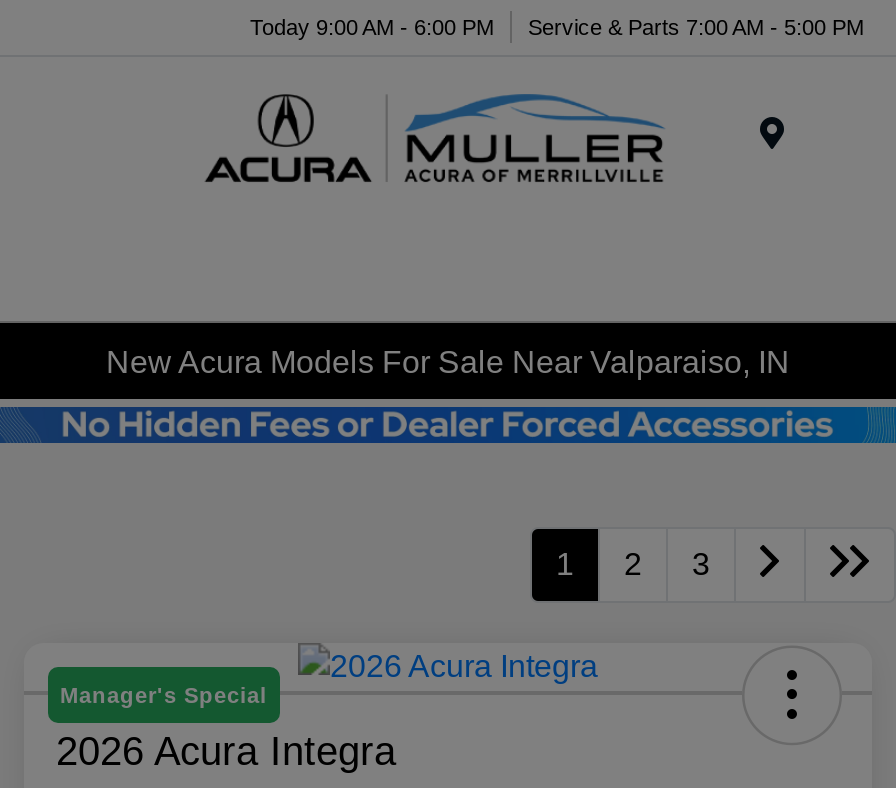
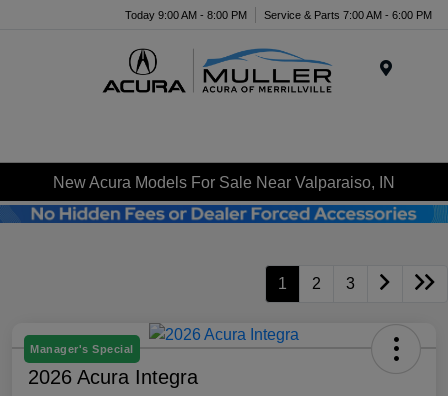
[250,14,494,38] Today 9:00 AM - 6:00 PM -> [125,8,247,20] Today 9:00 AM - 8:00 PM
[528,14,864,38] Service & Parts 7:00 AM - 5:00 PM -> [264,8,432,20] Service & Parts 7:00 AM - 6:00 PM

